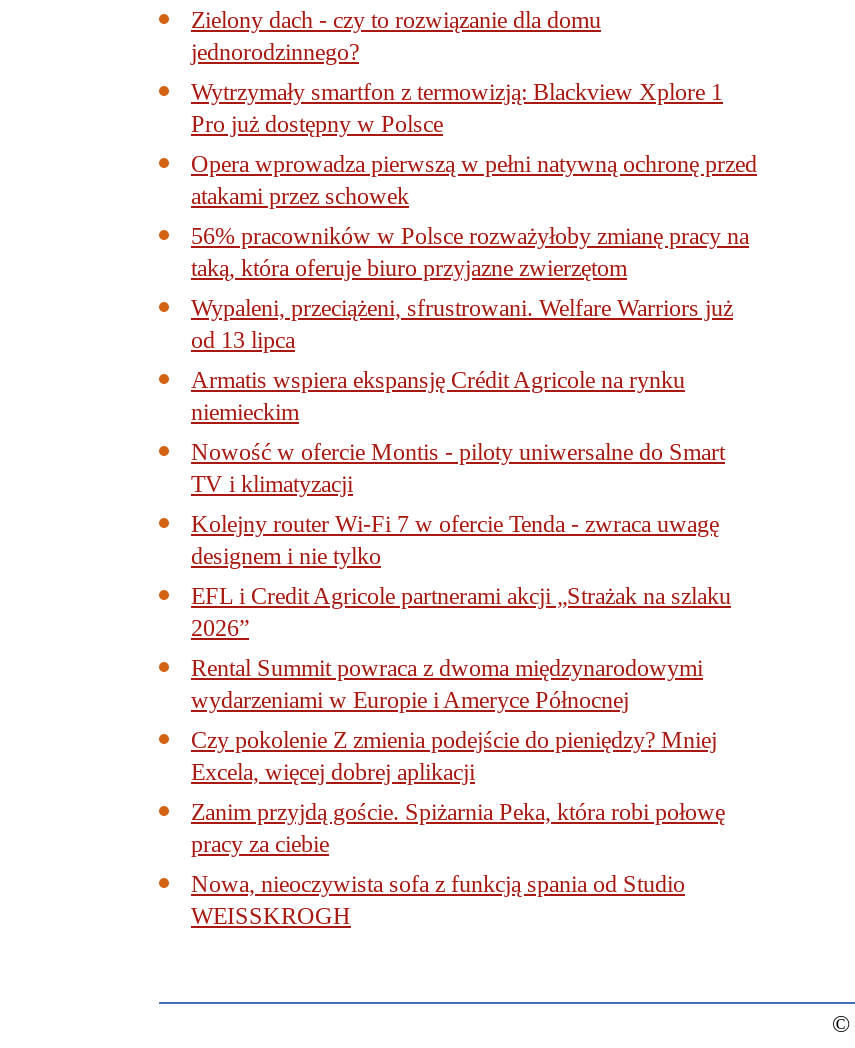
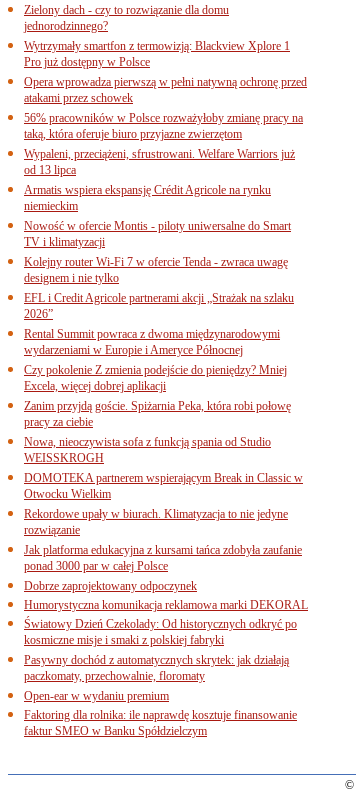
none -> [24,471,308,741] DOMOTEKA partnerem wspierającym Break in Classic w | Otwocku Wielkim | Rekordowe upały w biurach. Klimatyzacja to nie jedyne | rozwiązanie | Jak platforma edukacyjna z kursami tańca zdobyła zaufanie | ponad 3000 par w całej Polsce | Dobrze zaprojektowany odpoczynek | Humorystyczna komunikacja reklamowa marki DEKORAL | Światowy Dzień Czekolady: Od historycznych odkryć po | kosmiczne misje i smaki z polskiej fabryki | Pasywny dochód z automatycznych skrytek: jak działają | paczkomaty, przechowalnie, floromaty | Open-ear w wydaniu premium | Faktoring dla rolnika: ile naprawdę kosztuje finansowanie | faktur SMEO w Banku Spółdzielczym

